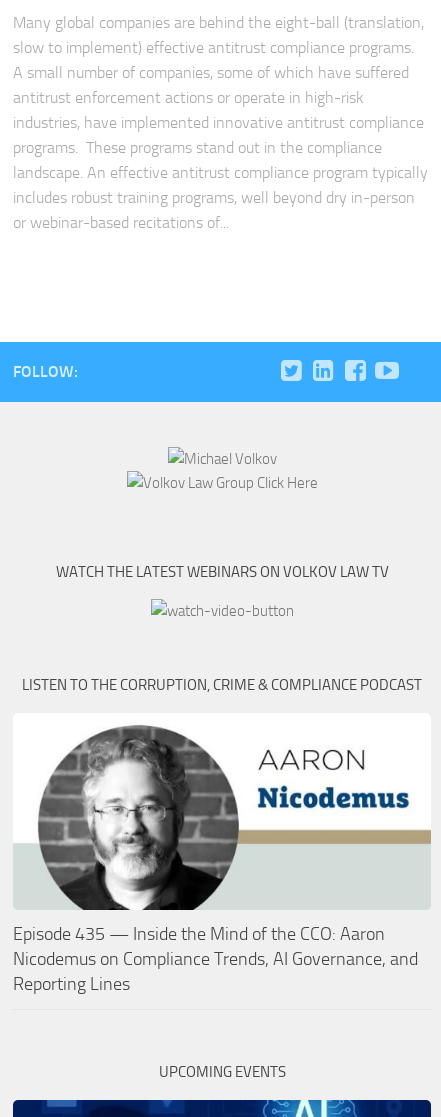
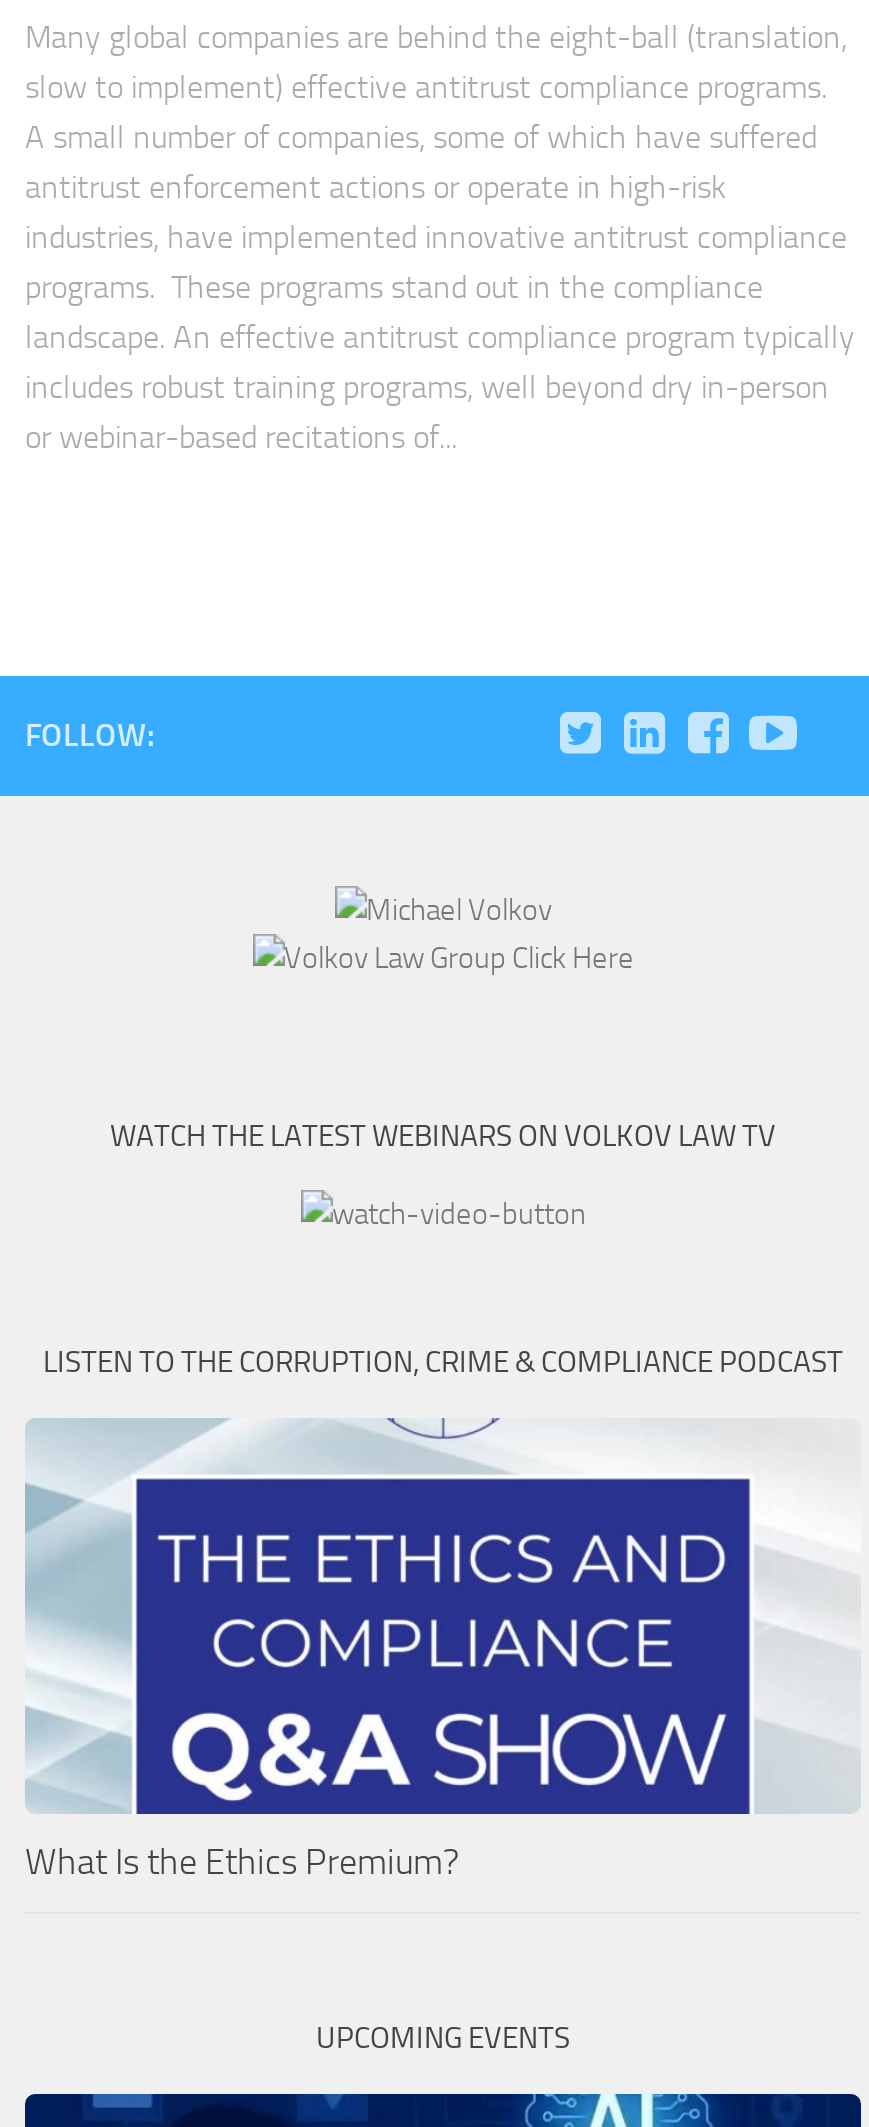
[13,725,431,912] [image] -> [23,1418,857,1726] [image]
[13,923,418,995] Episode 435 — Inside the Mind of the CCO: Aaron | Nicodemus on Compliance Trends, AI Governance, and | Reporting Lines -> [25,1839,459,1883] What Is the Ethics Premium?

